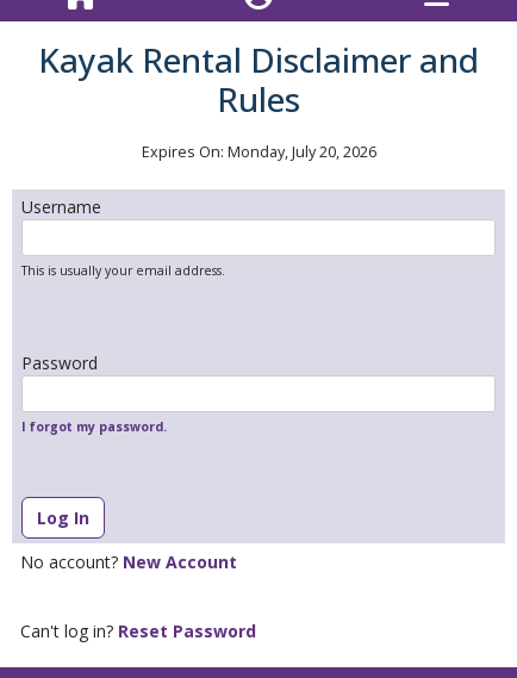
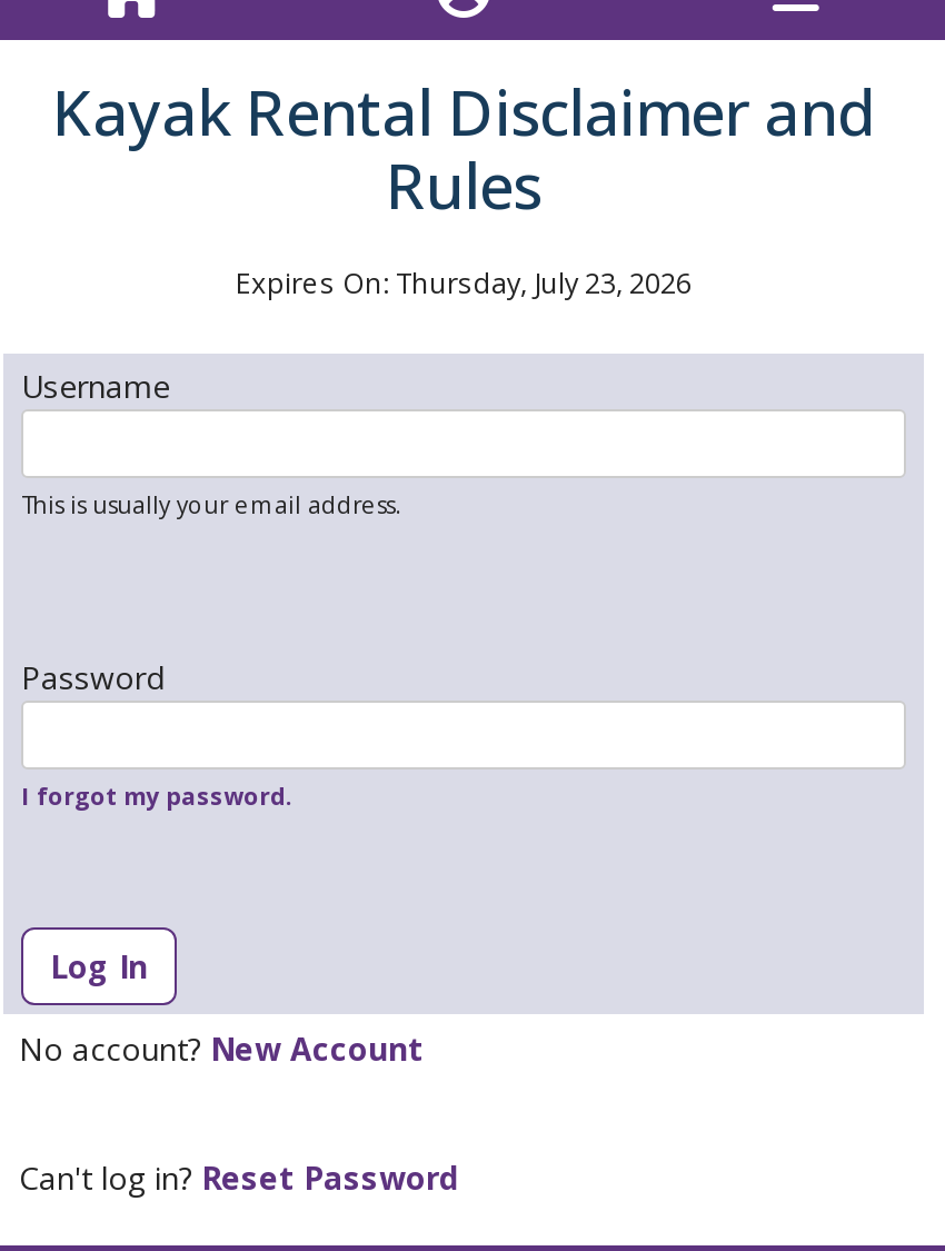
[141,142,376,163] Expires On: Monday, July 20, 2026 -> [236,266,692,303] Expires On: Thursday, July 23, 2026

